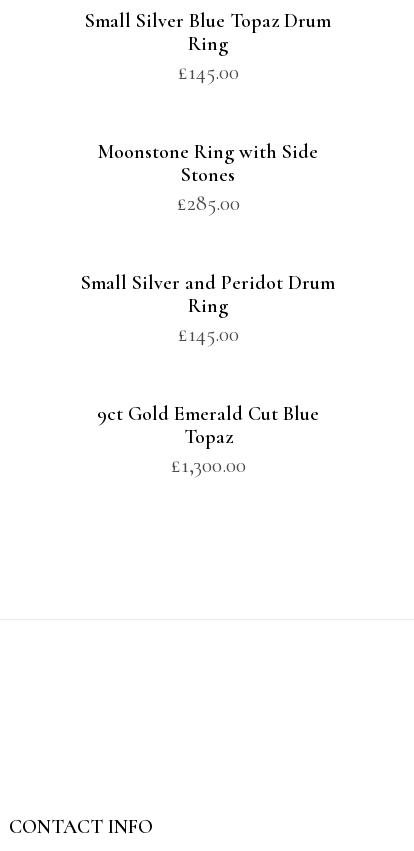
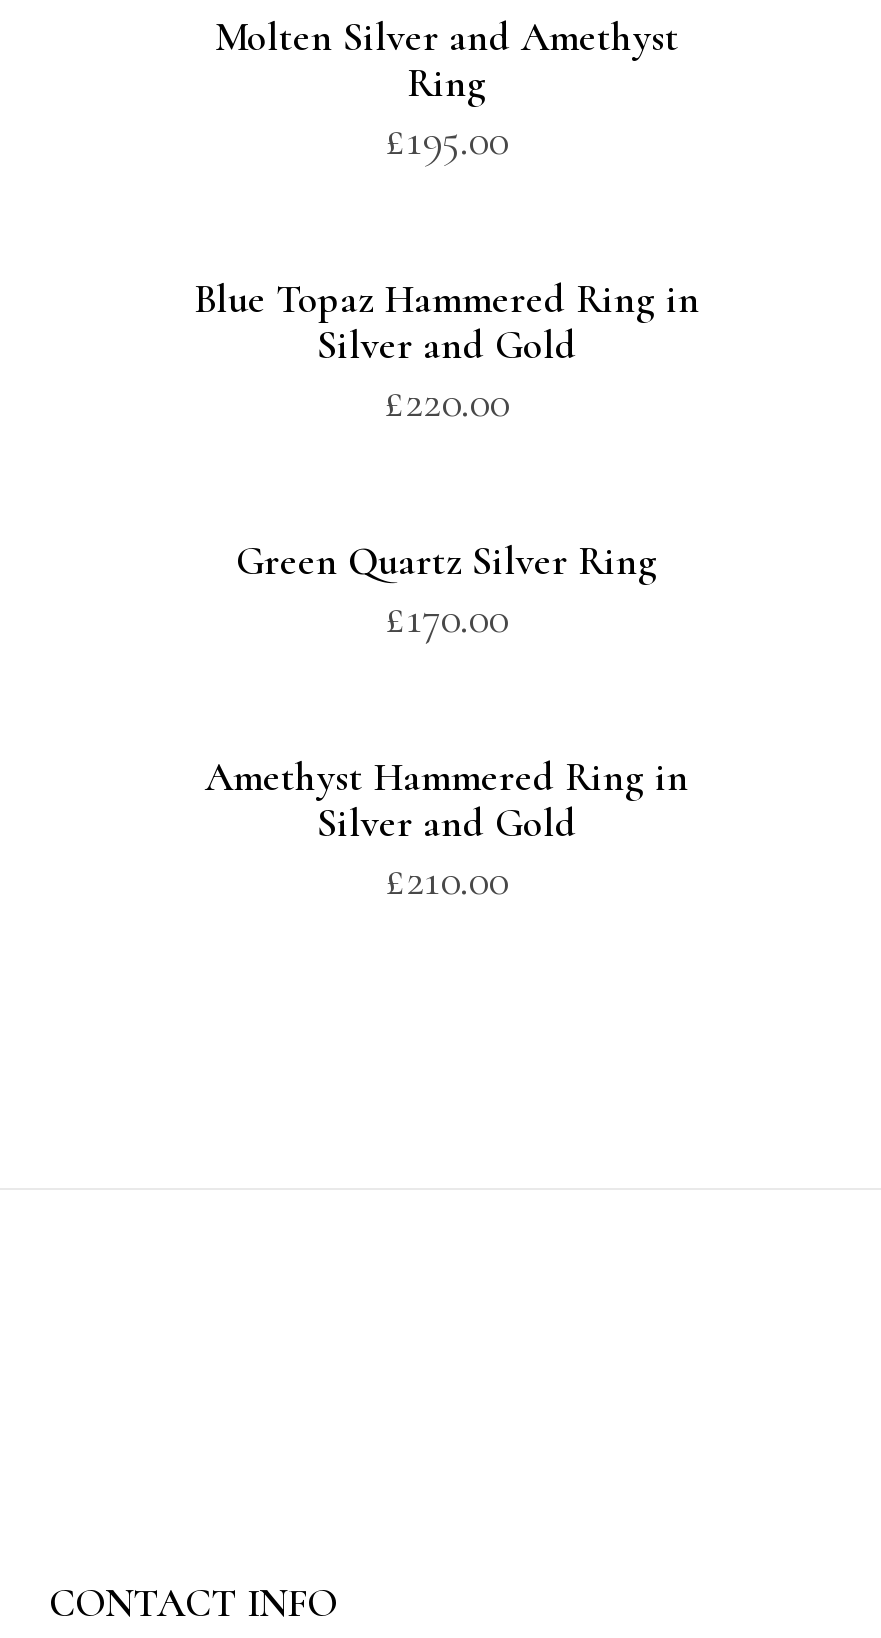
[85,9,331,33] Small Silver Blue Topaz Drum -> [215,14,679,62] Molten Silver and Amethyst
[177,59,238,85] £145.00 -> [386,114,508,166] £195.00
[98,140,318,216] Moonstone Ring with Side | Stones | £285.00 -> [194,276,700,428] Blue Topaz Hammered Ring in | Silver and Gold | £220.00
[81,271,335,347] Small Silver and Peridot Drum | Ring | £145.00 -> [236,538,658,644] Green Quartz Silver Ring | £170.00
[97,402,319,478] 9ct Gold Emerald Cut Blue | Topaz | £1,300.00 -> [205,754,689,906] Amethyst Hammered Ring in | Silver and Gold | £210.00

